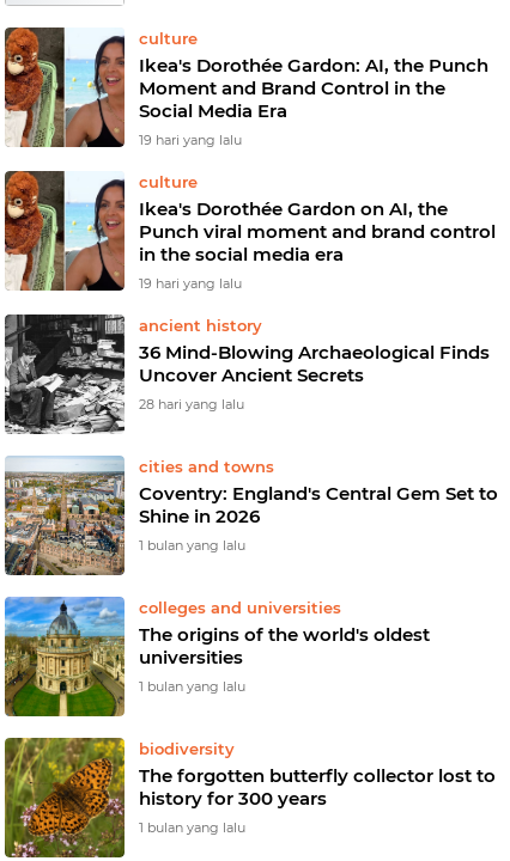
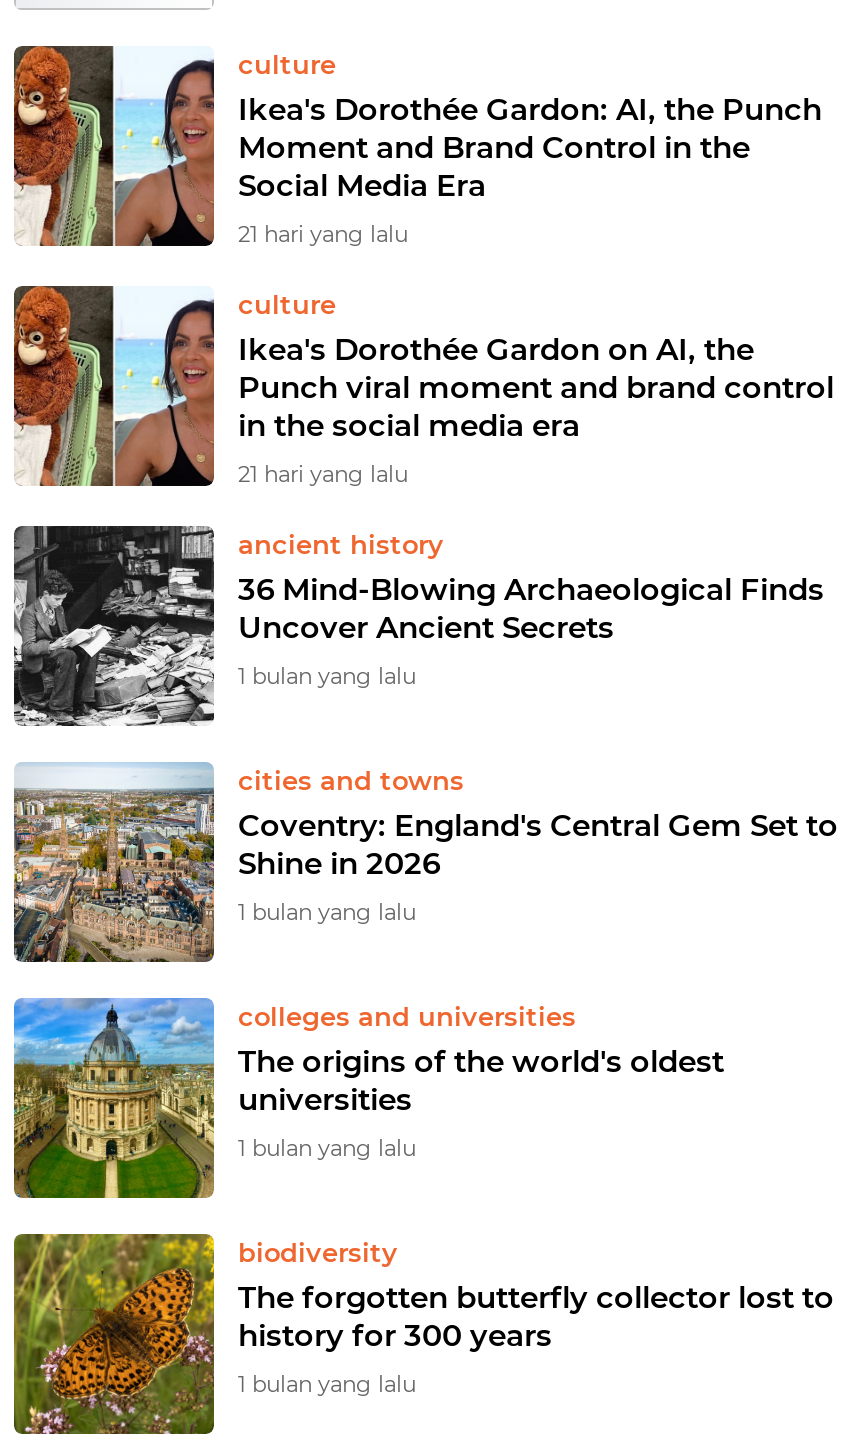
[139,132,242,148] 19 hari yang lalu -> [238,220,408,248] 21 hari yang lalu
[139,275,242,292] 19 hari yang lalu -> [238,460,408,488] 21 hari yang lalu
[139,396,244,413] 28 hari yang lalu -> [238,662,416,690] 1 bulan yang lalu

